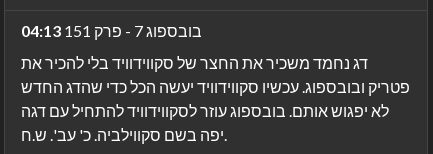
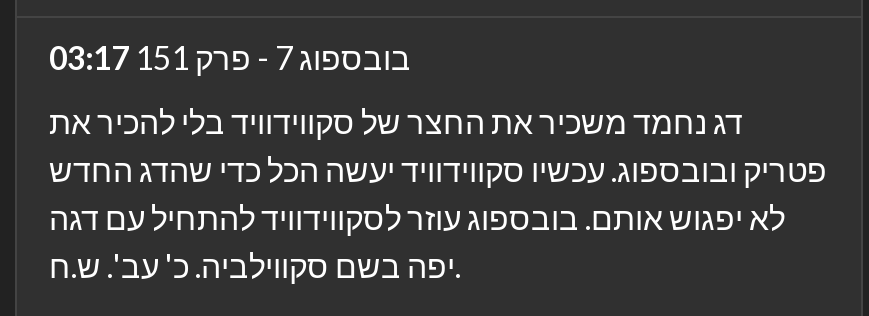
[21,21,61,40] 04:13 -> [49,38,129,76] 03:17

